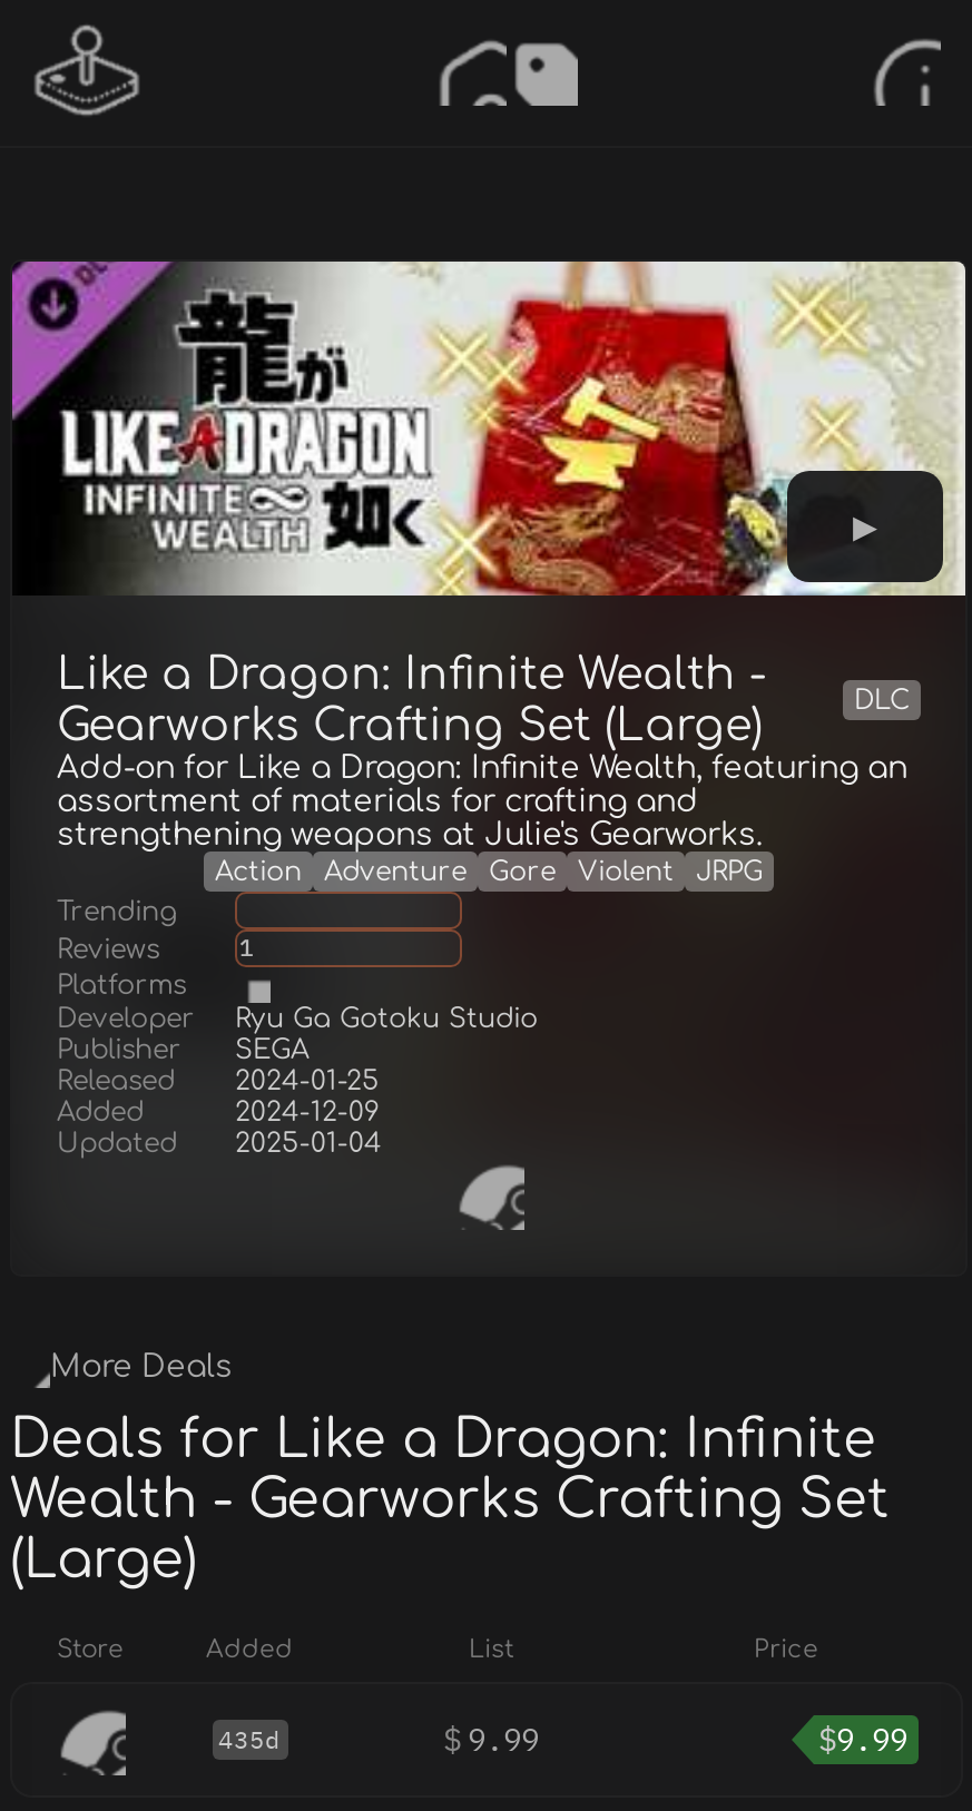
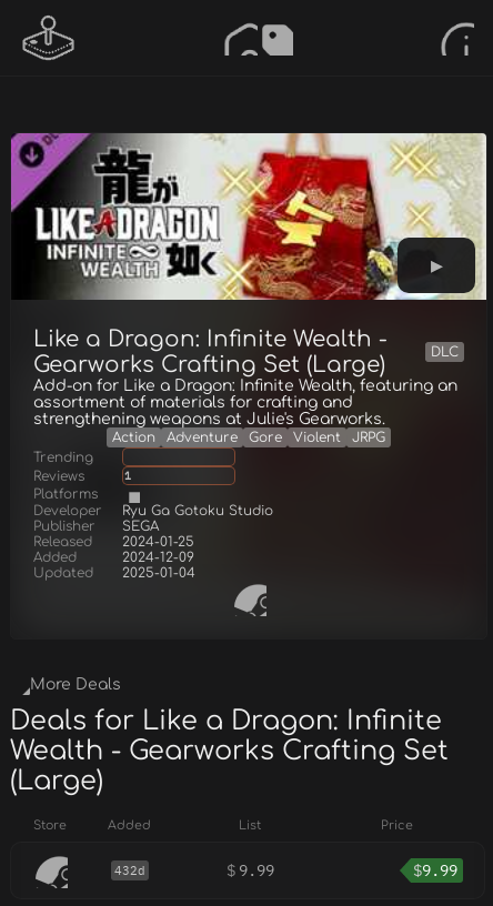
[218,1724,281,1755] 435d -> [114,863,145,878] 432d

